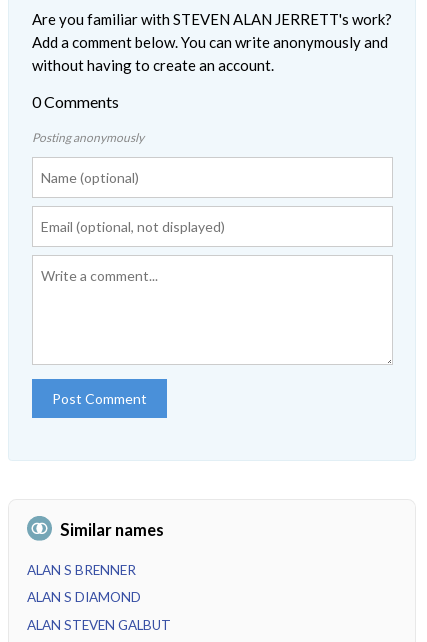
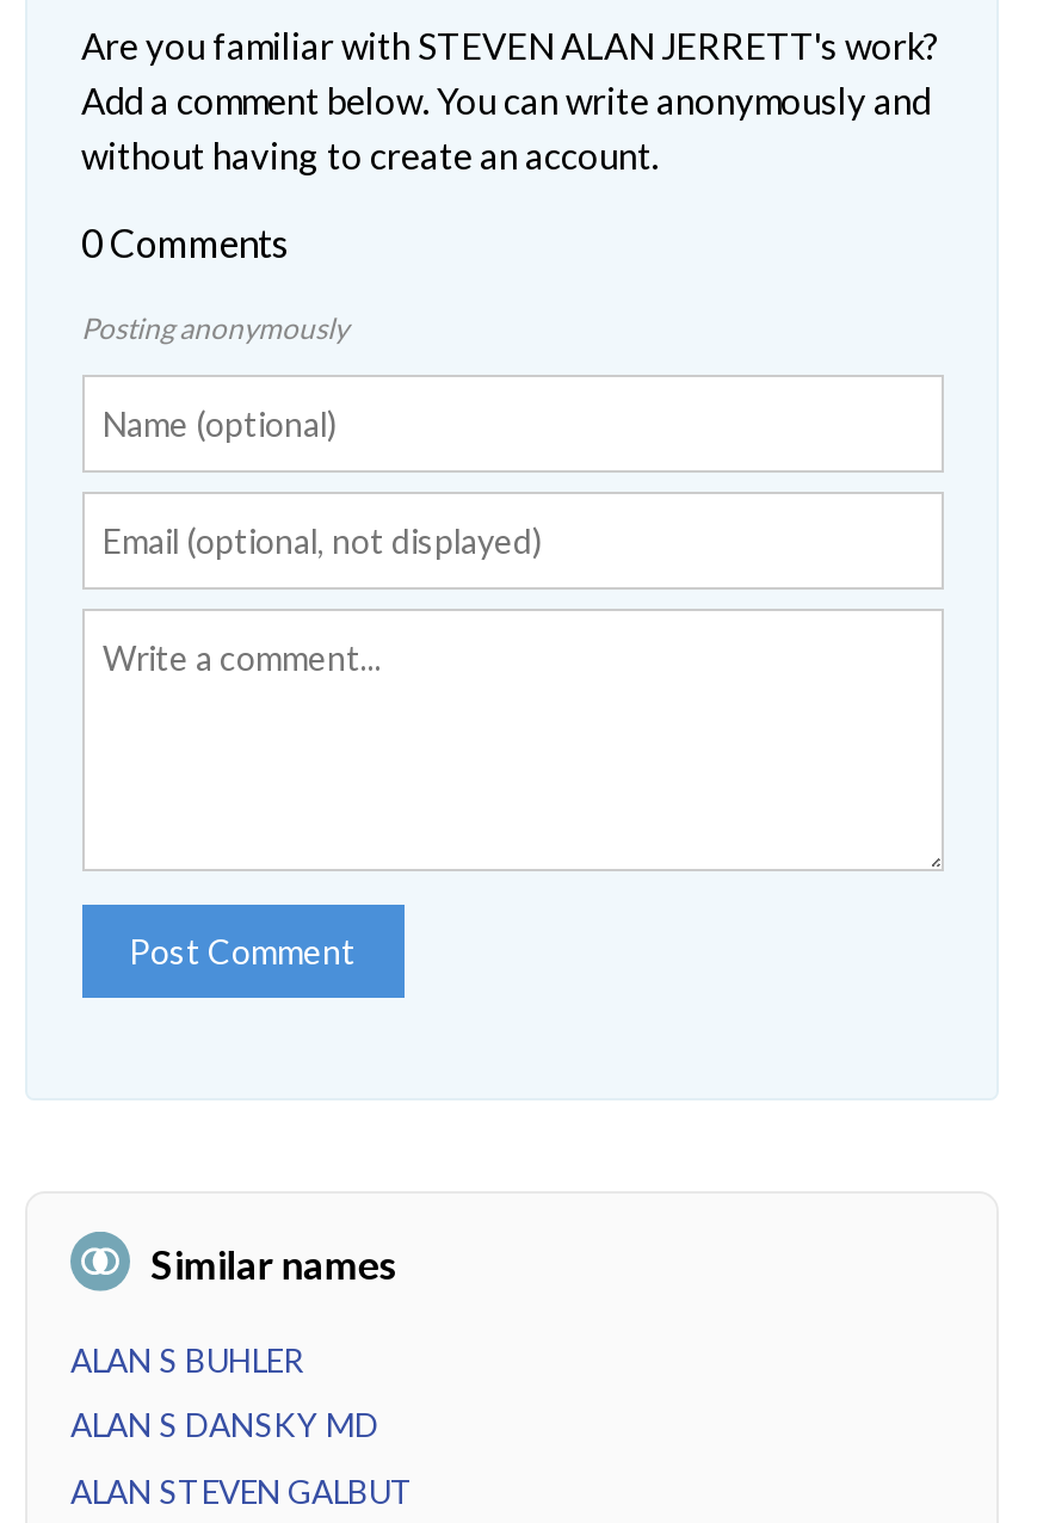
[27,561,136,577] ALAN S BRENNER -> [70,1340,304,1379] ALAN S BUHLER
[27,589,141,605] ALAN S DIAMOND -> [70,1407,378,1445] ALAN S DANSKY MD

